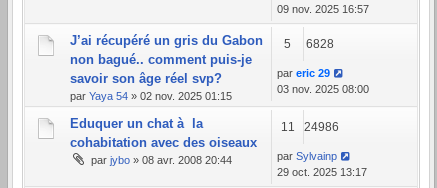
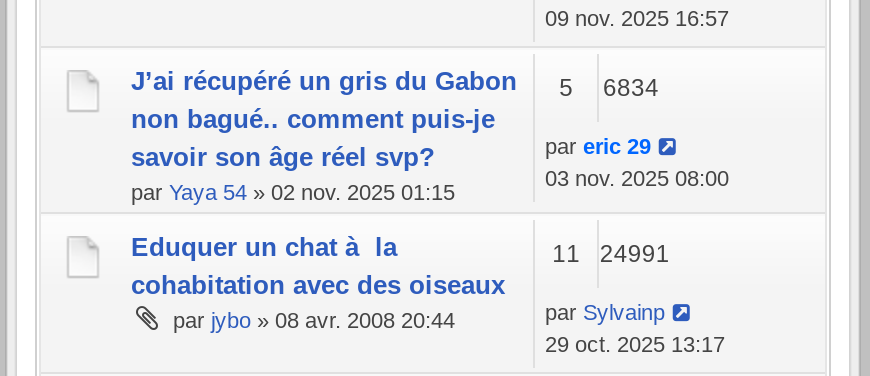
[70,33,334,51] J’ai récupéré un gris du Gabon 5 6828 -> [131,66,659,102] J’ai récupéré un gris du Gabon 5 6834
[281,120,339,134] 11 24986 -> [552,240,670,268] 11 24991

